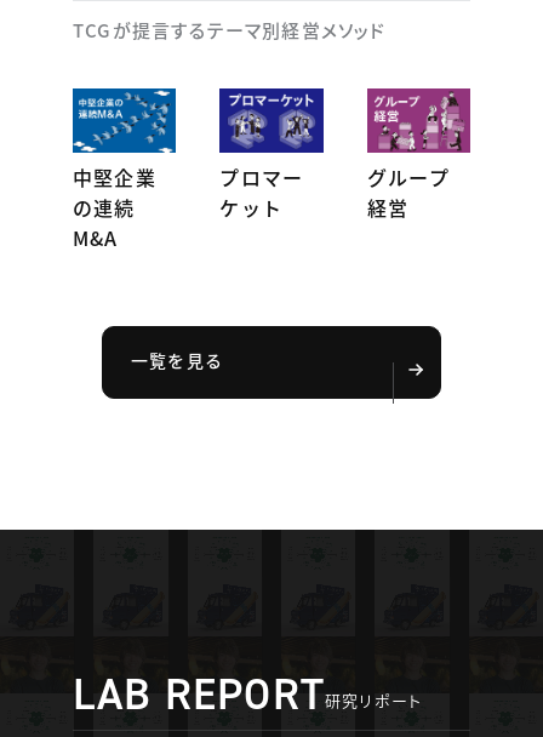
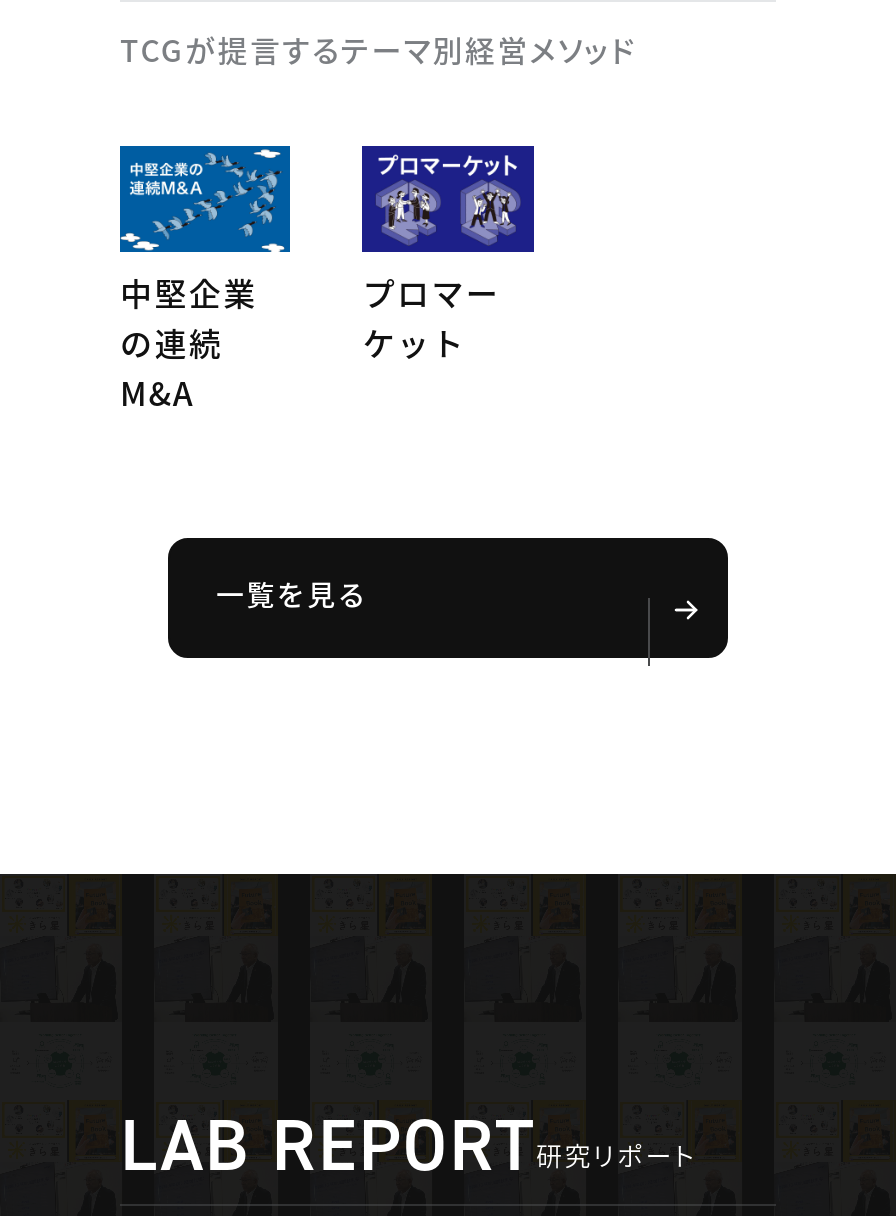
[366,87,471,222] [image] | グループ | 経営 -> none

